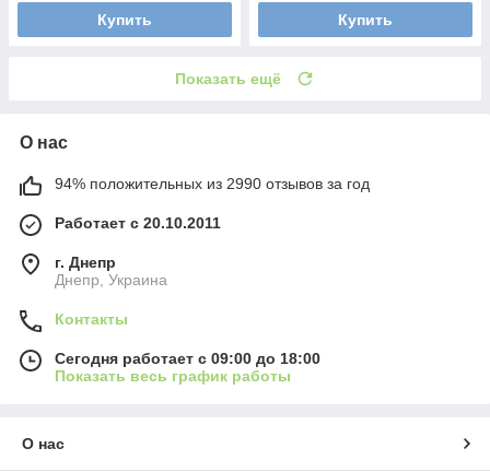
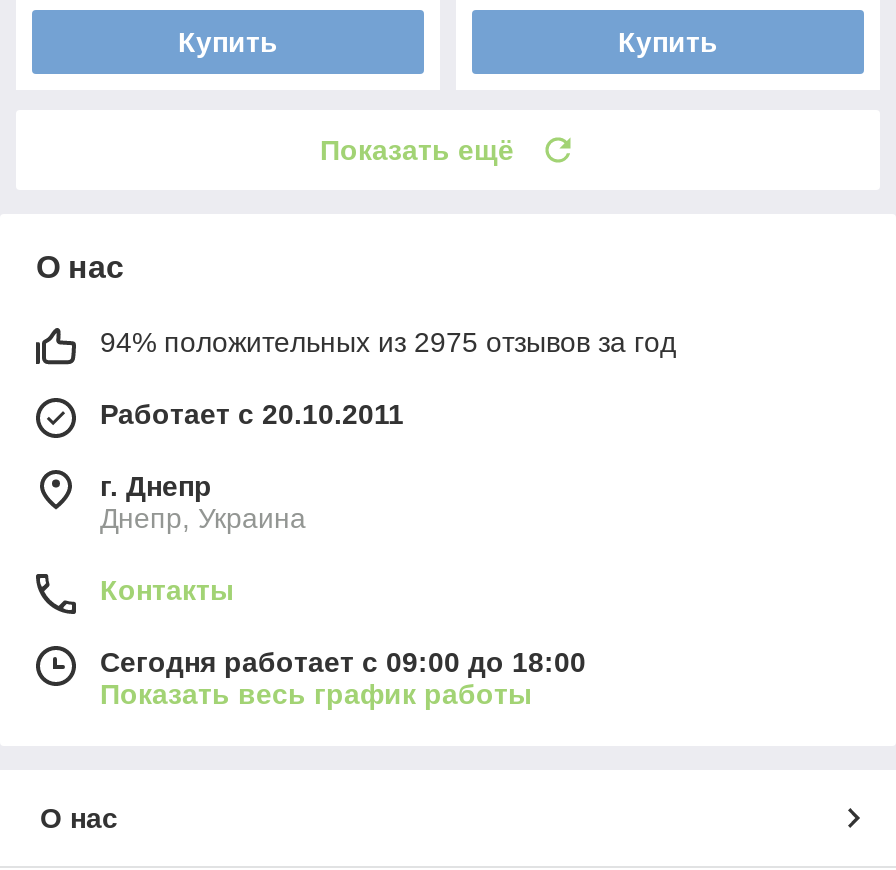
[55,175,370,193] 94% положительных из 2990 отзывов за год -> [100,327,676,359] 94% положительных из 2975 отзывов за год

